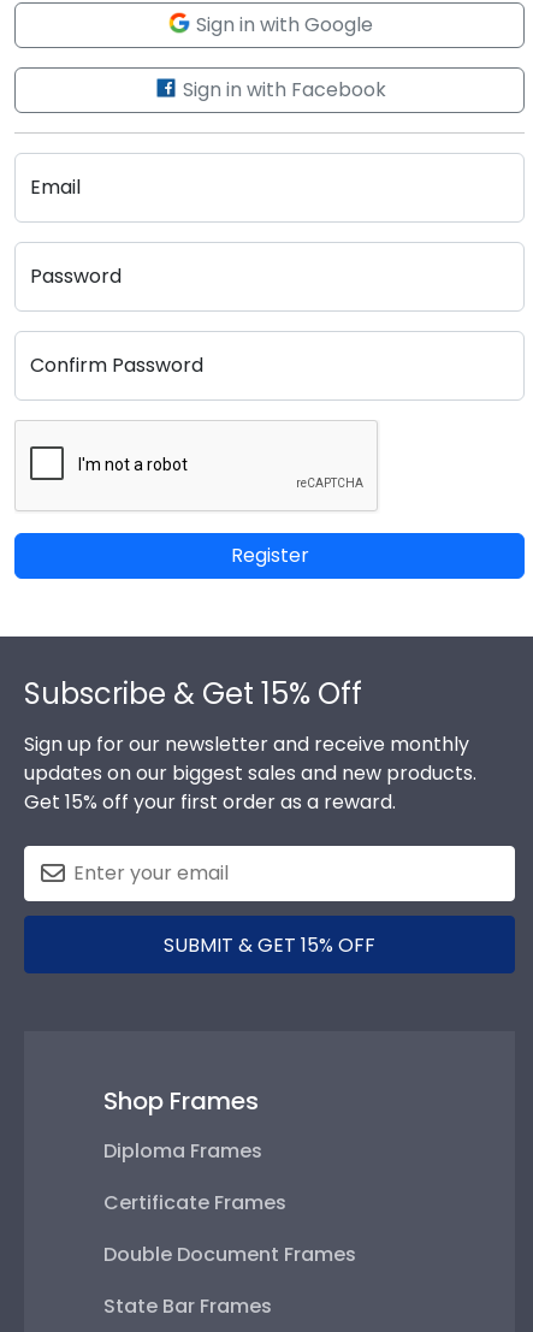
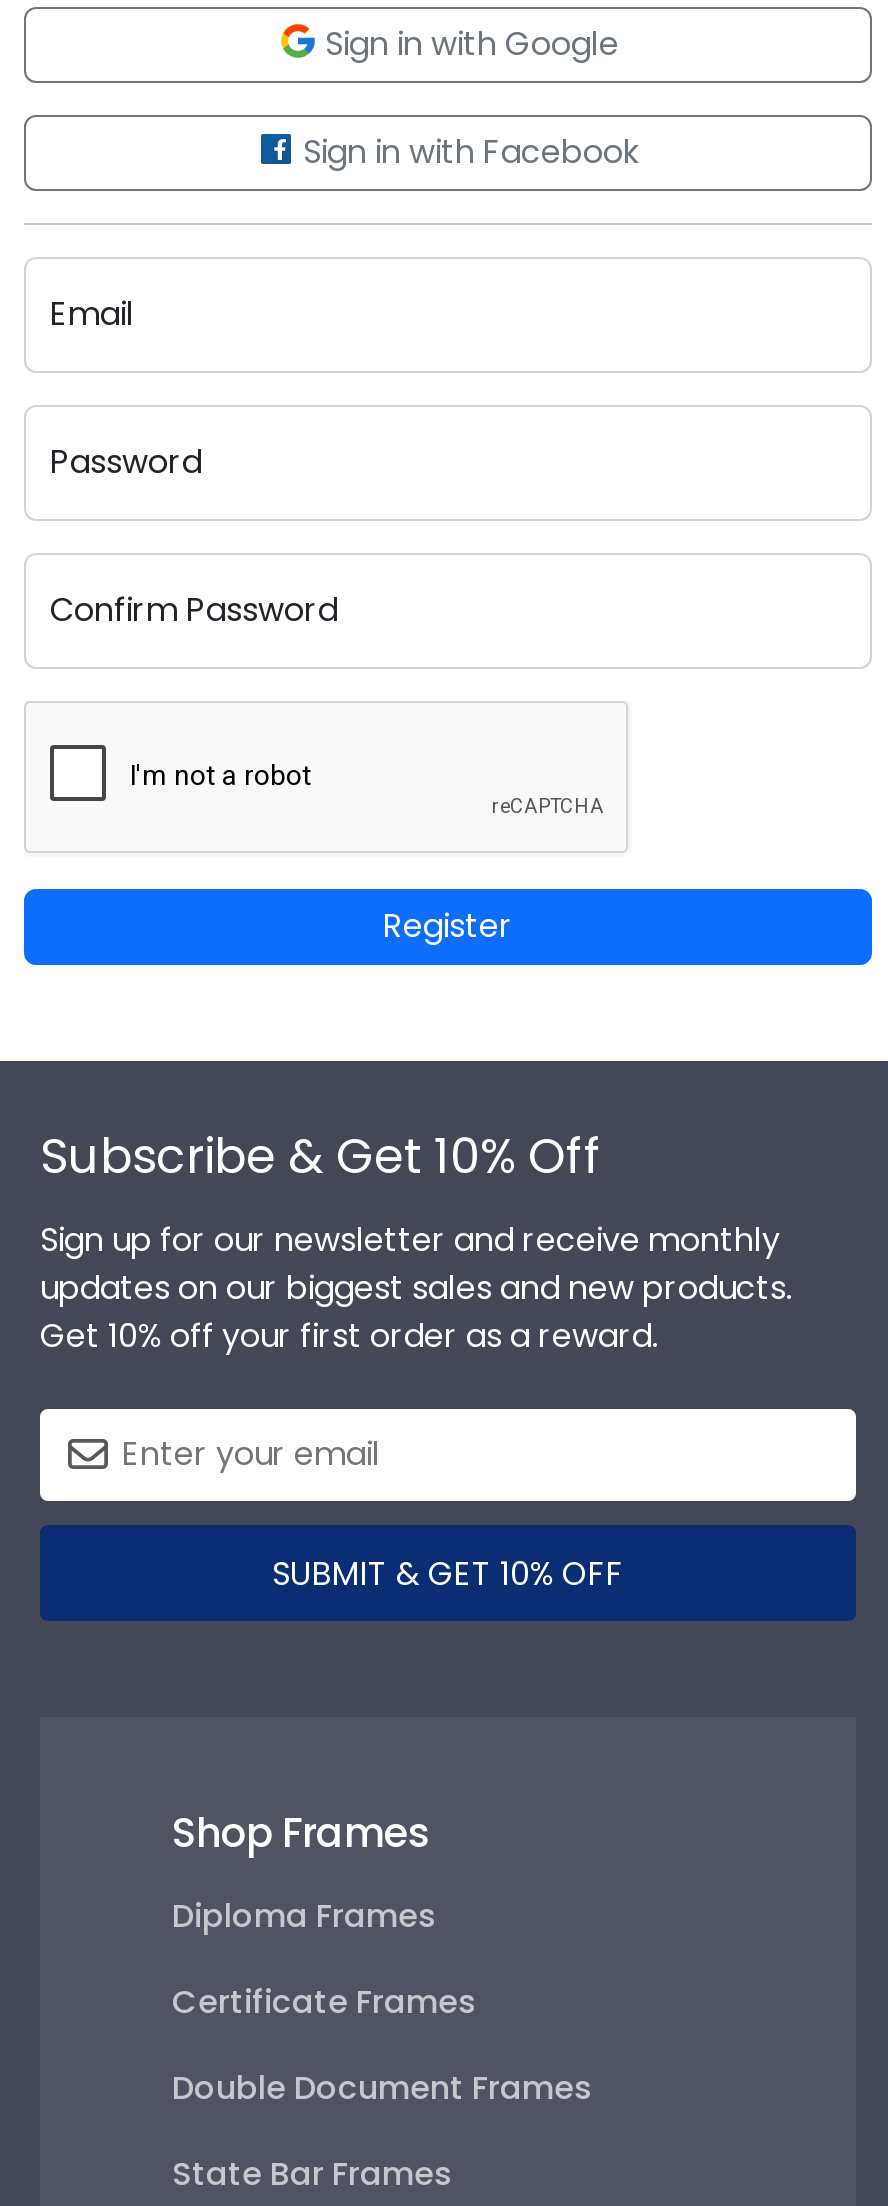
[24,674,362,713] Subscribe & Get 15% Off -> [40,1123,602,1189] Subscribe & Get 10% Off
[24,788,396,816] Get 15% off your first order as a reward. -> [40,1313,658,1359] Get 10% off your first order as a reward.
[164,931,375,959] SUBMIT & GET 15% OFF -> [272,1551,624,1597] SUBMIT & GET 10% OFF

